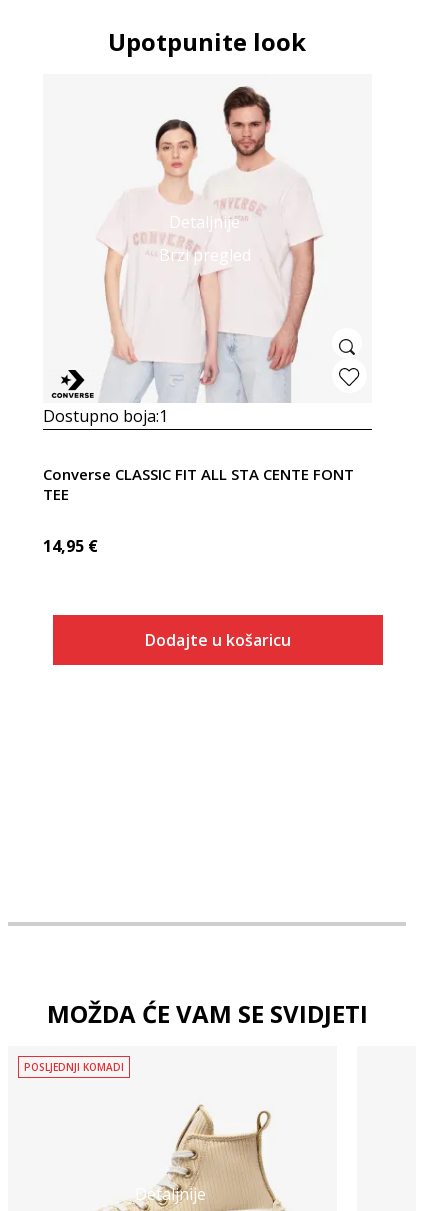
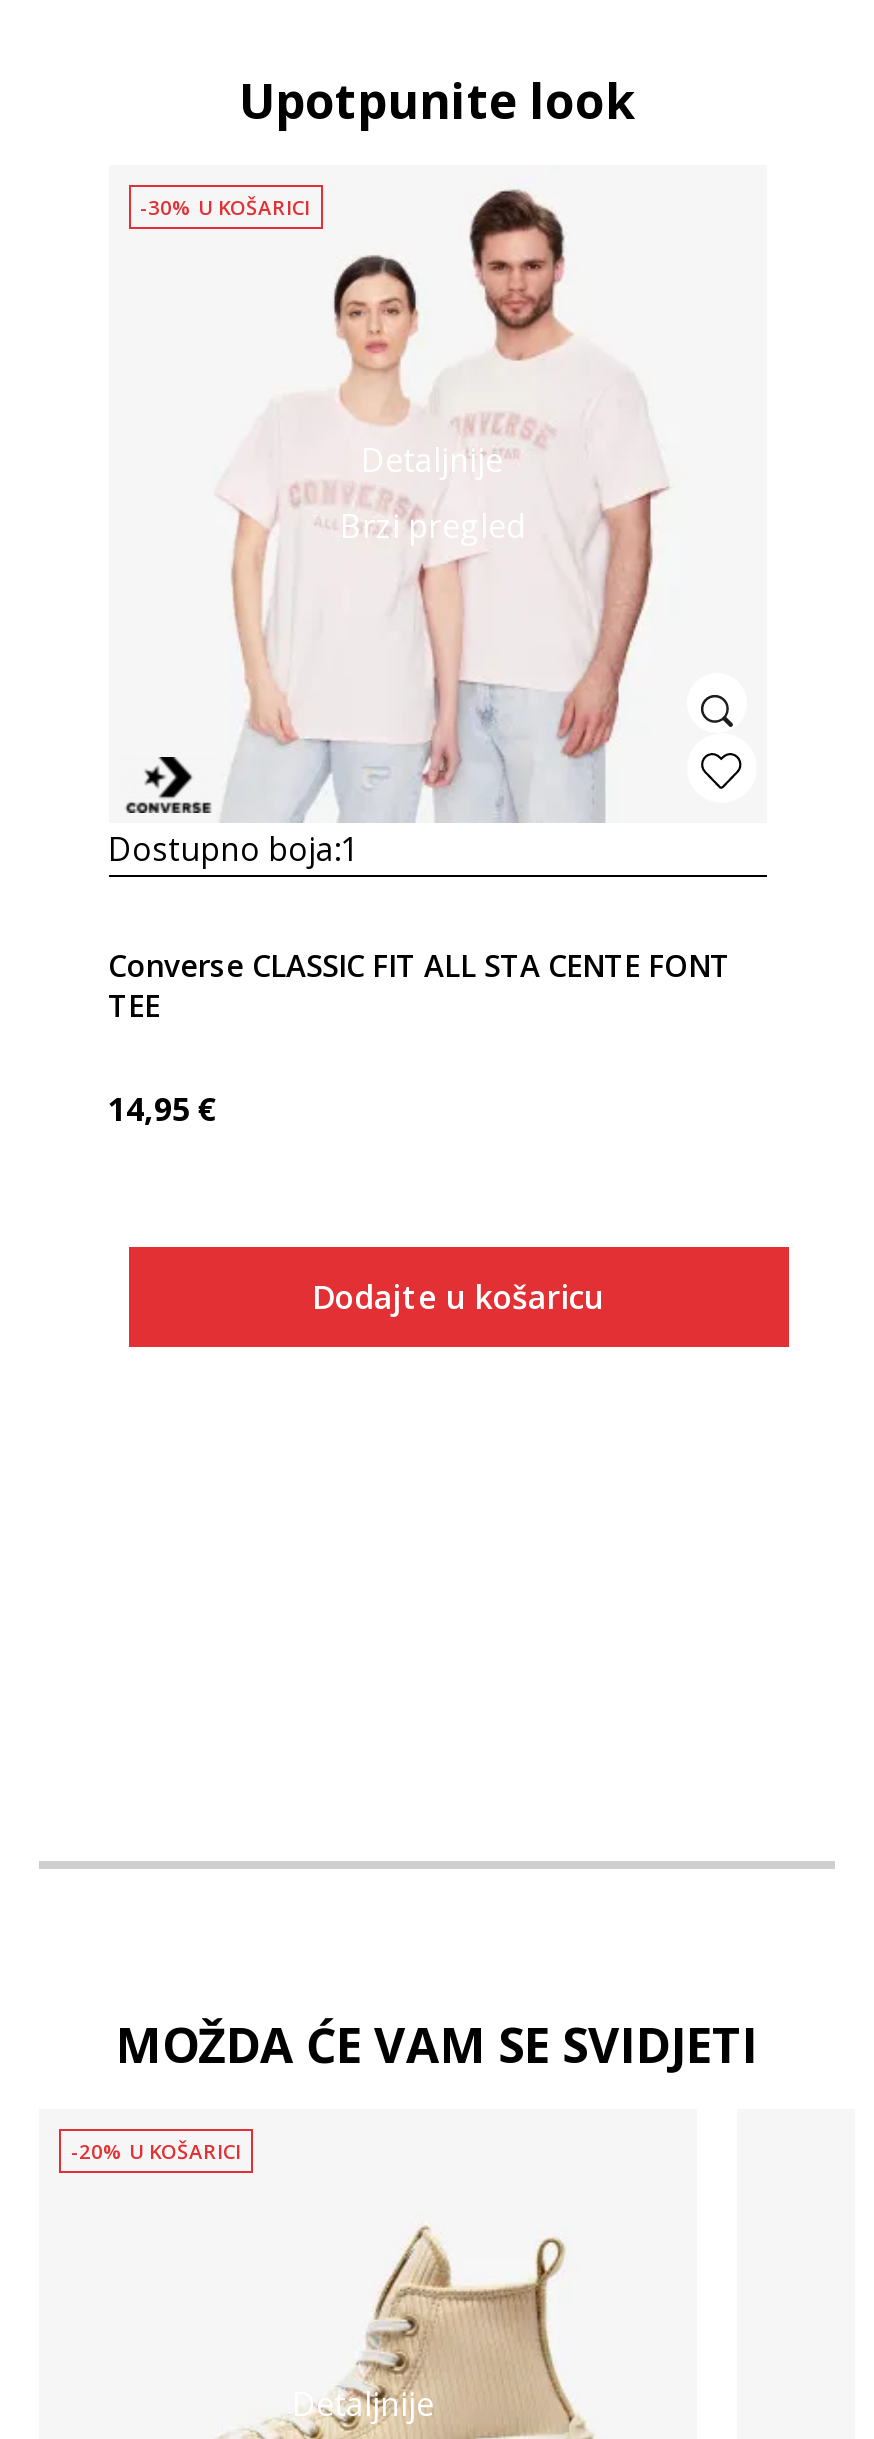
none -> [140,193,310,221] -30% U KOŠARICI
[24,1060,124,1074] POSLJEDNJI KOMADI -> [71,2137,241,2165] -20% U KOŠARICI

